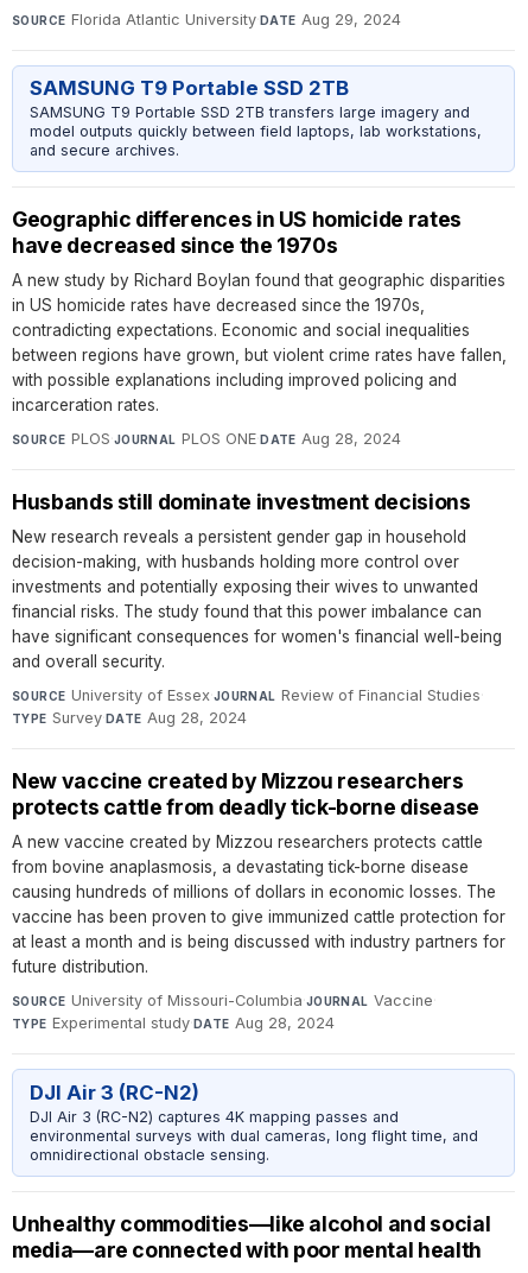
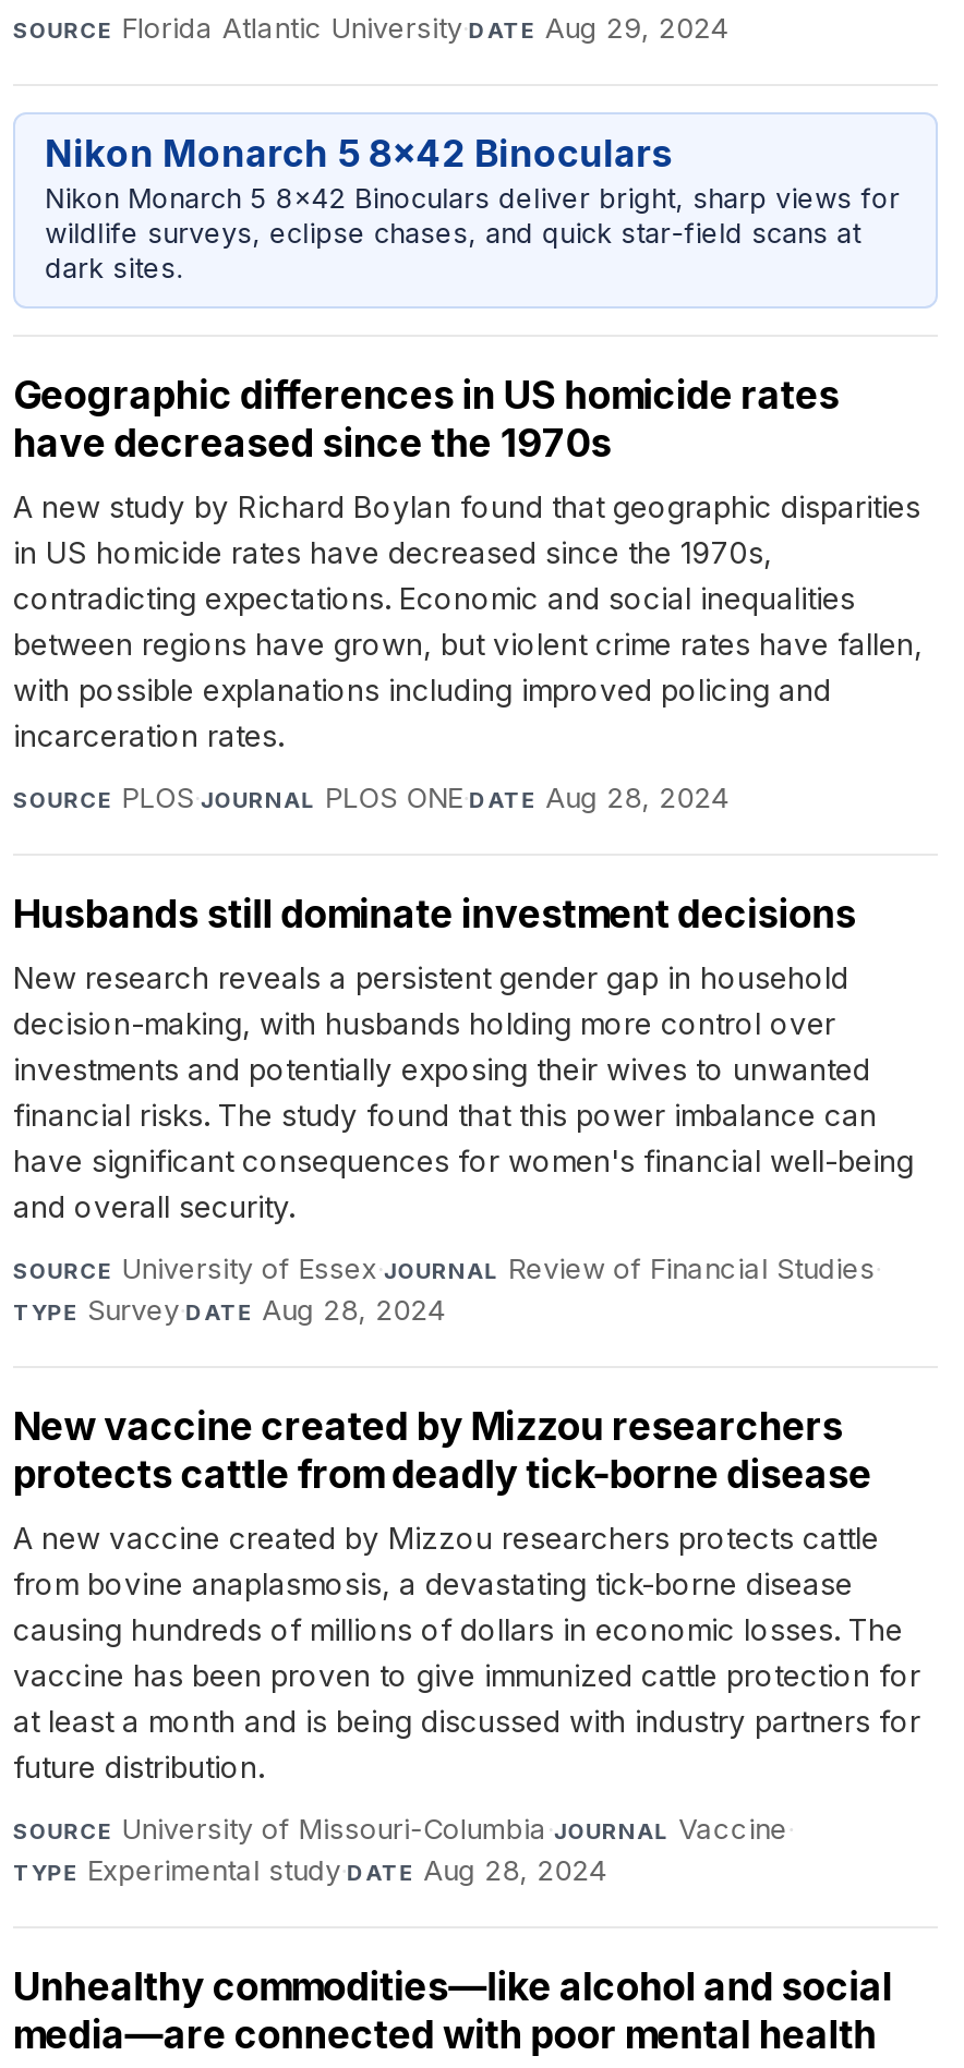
[29,76,481,159] SAMSUNG T9 Portable SSD 2TB | SAMSUNG T9 Portable SSD 2TB transfers large imagery and | model outputs quickly between field laptops, lab workstations, | and secure archives. -> [45,133,900,284] Nikon Monarch 5 8x42 Binoculars | Nikon Monarch 5 8x42 Binoculars deliver bright, sharp views for | wildlife surveys, eclipse chases, and quick star-field scans at | dark sites.
[29,1081,478,1163] DJI Air 3 (RC-N2) | DJI Air 3 (RC-N2) captures 4K mapping passes and | environmental surveys with dual cameras, long flight time, and | omnidirectional obstacle sensing. -> none

